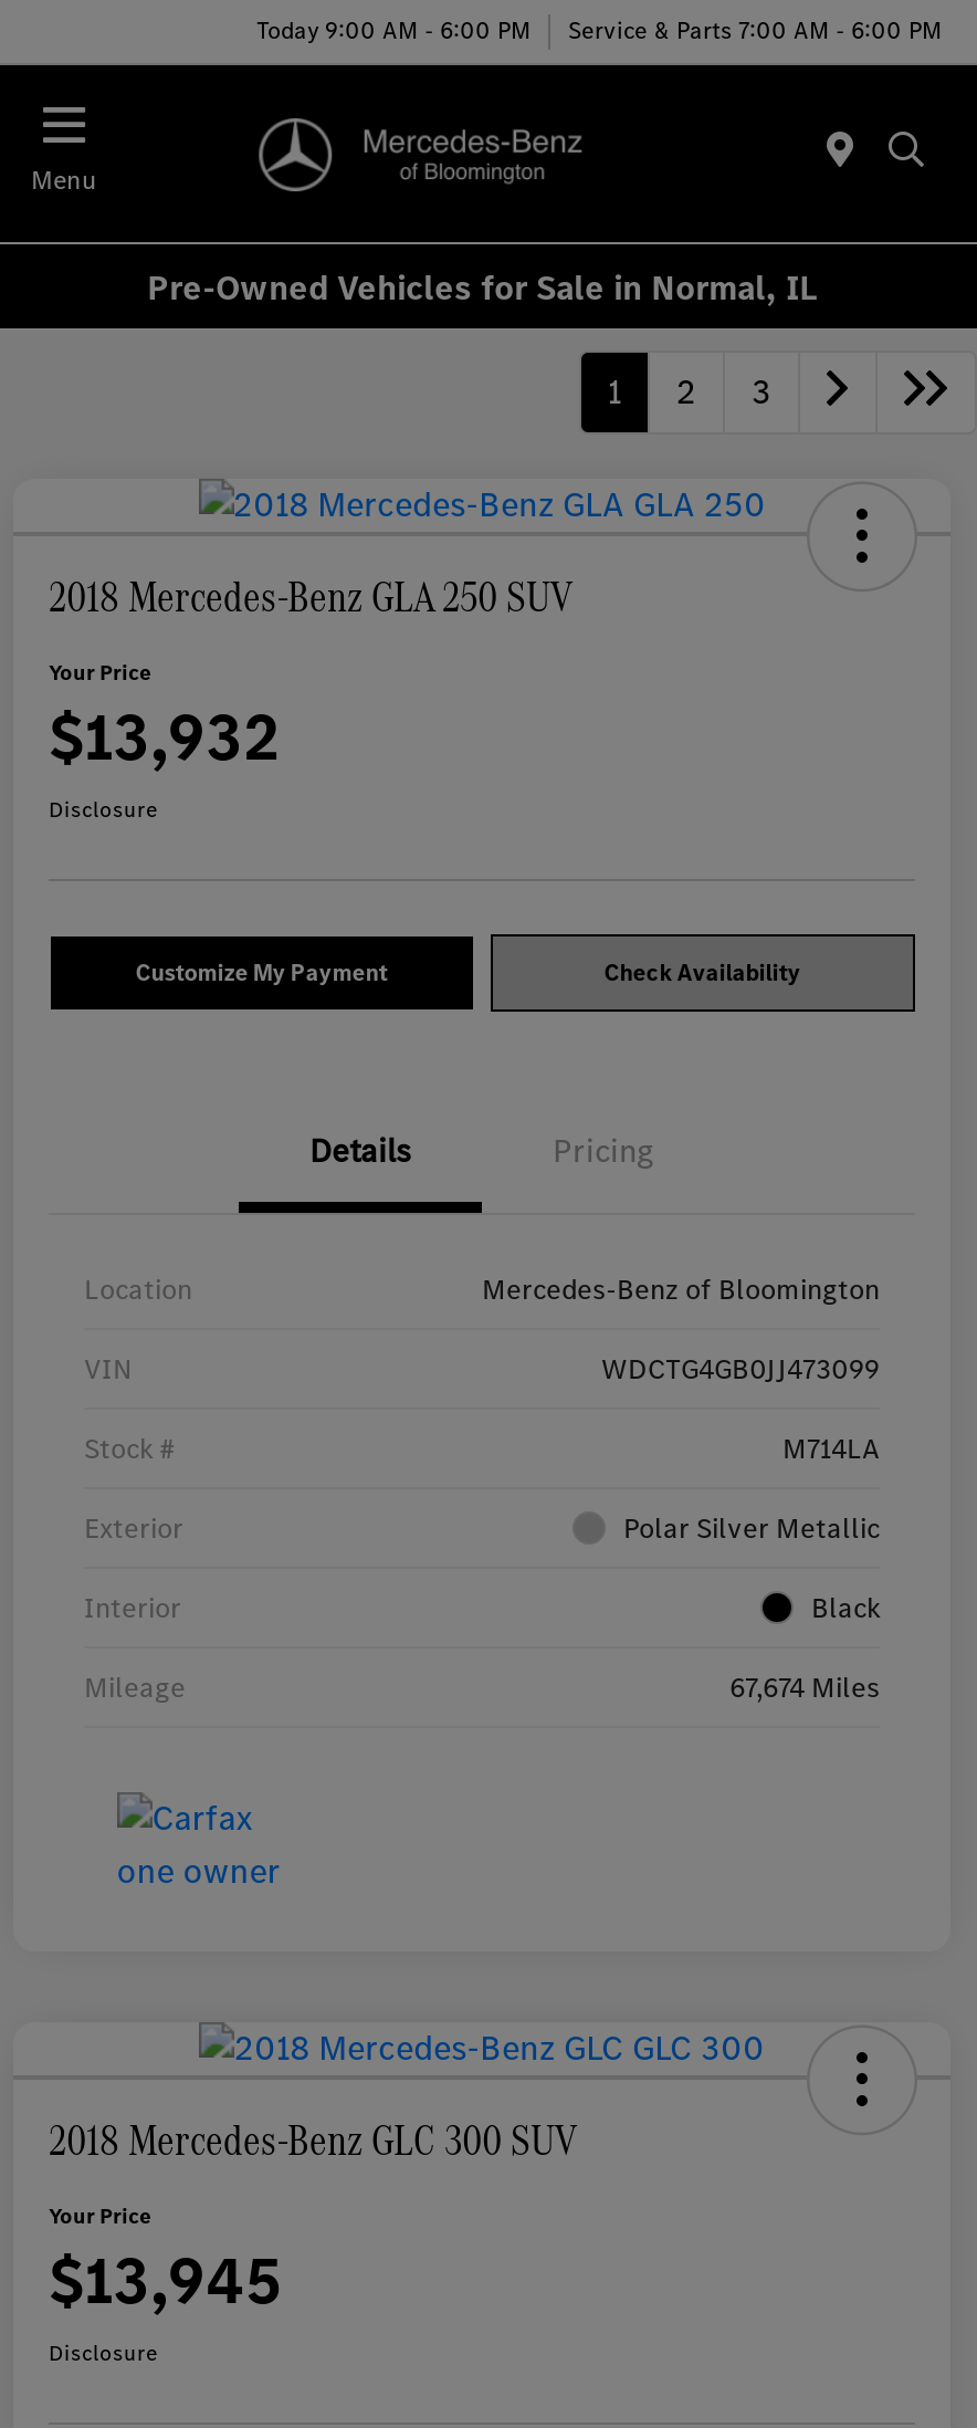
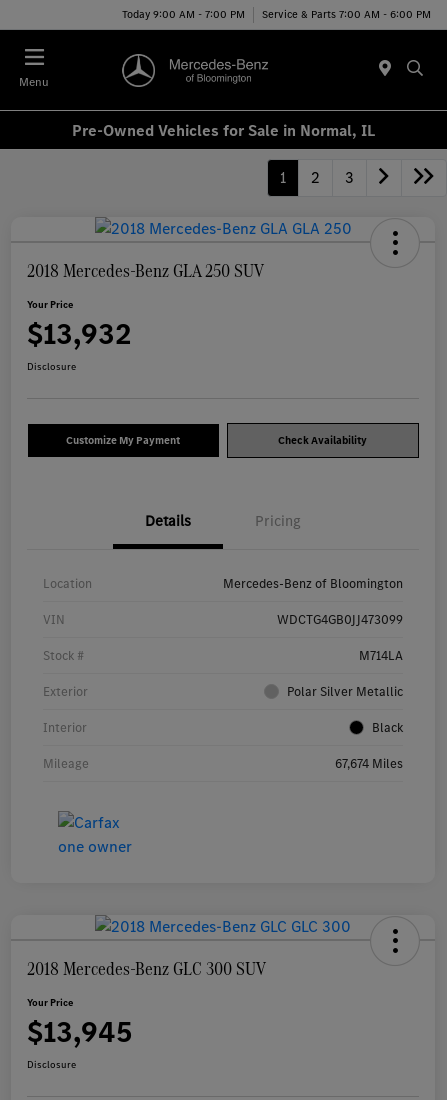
[256,13,942,46] Today 9:00 AM - 6:00 PM Service & Parts 7:00 AM - 6:00 PM -> [122,6,431,21] Today 9:00 AM - 7:00 PM Service & Parts 7:00 AM - 6:00 PM

